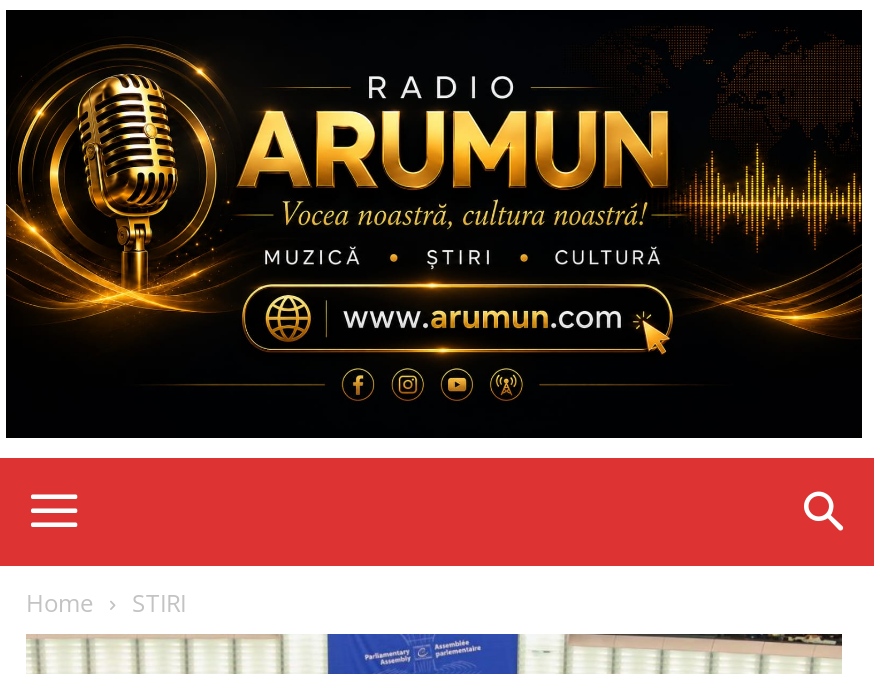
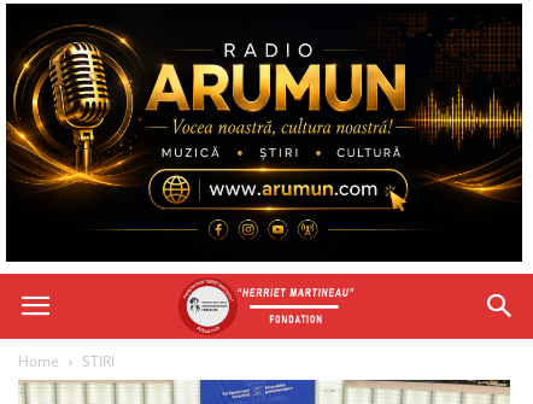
none -> [180,280,355,333] [image]

